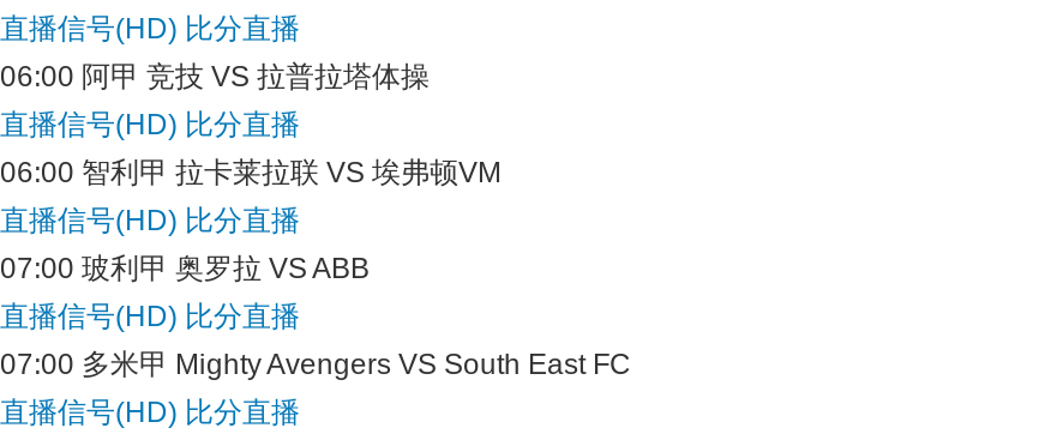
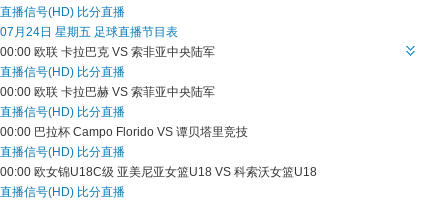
[0,60,430,94] 06:00 阿甲竞技 VS 拉普拉塔体操 -> [0,25,215,59] 07月24日 星期五 足球直播节目表 | 00:00 欧联卡拉巴克 VS 索非亚中央陆军
[0,156,502,189] 06:00 智利甲拉卡莱拉联 VS 埃弗顿VM -> [0,85,215,99] 00:00 欧联卡拉巴赫 VS 索菲亚中央陆军
[0,252,370,285] 07:00 玻利甲奥罗拉 VS ABB -> [0,125,248,139] 00:00 巴拉杯Campo Florido VS 谭贝塔里竞技
[0,348,631,381] 07:00 多米甲Mighty Avengers VS South East FC -> [0,165,317,179] 00:00 欧女锦U18C级亚美尼亚女篮U18 VS 科索沃女篮U18

